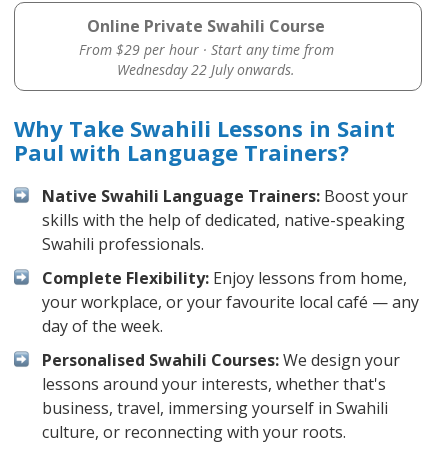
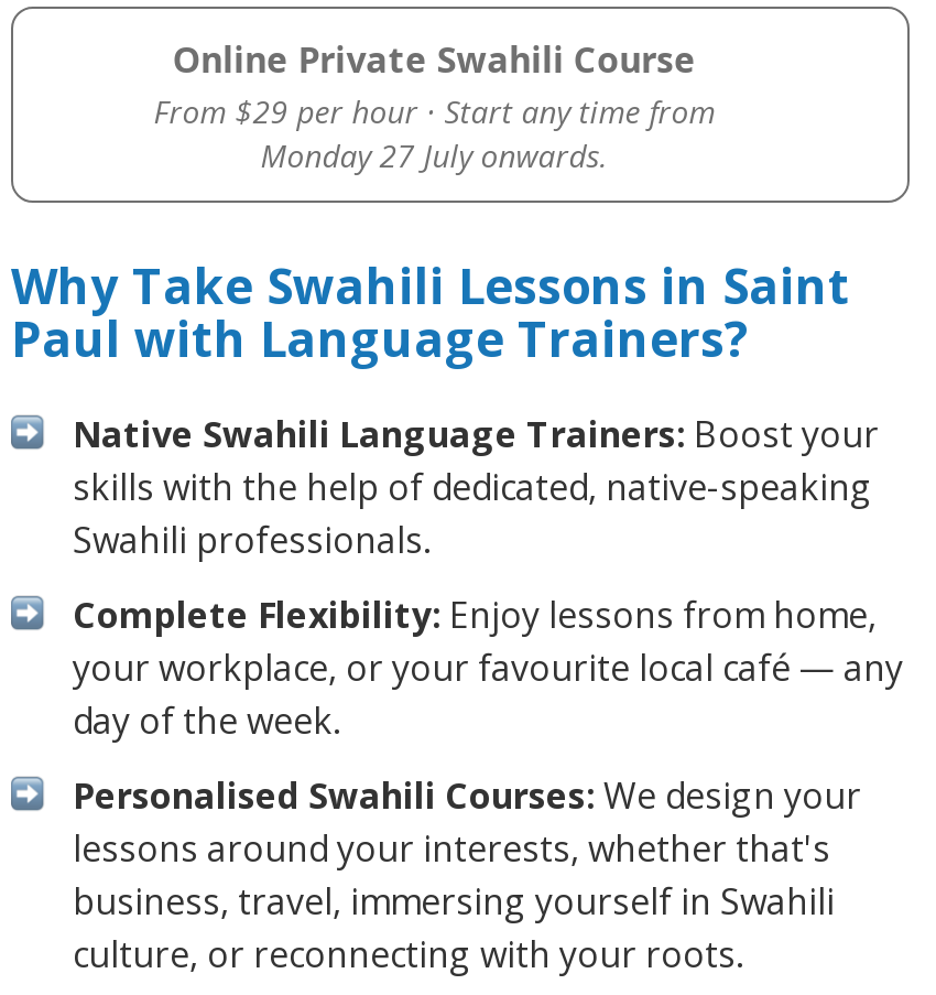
[117,60,295,79] Wednesday 22 July onwards. -> [260,134,608,176] Monday 27 July onwards.

